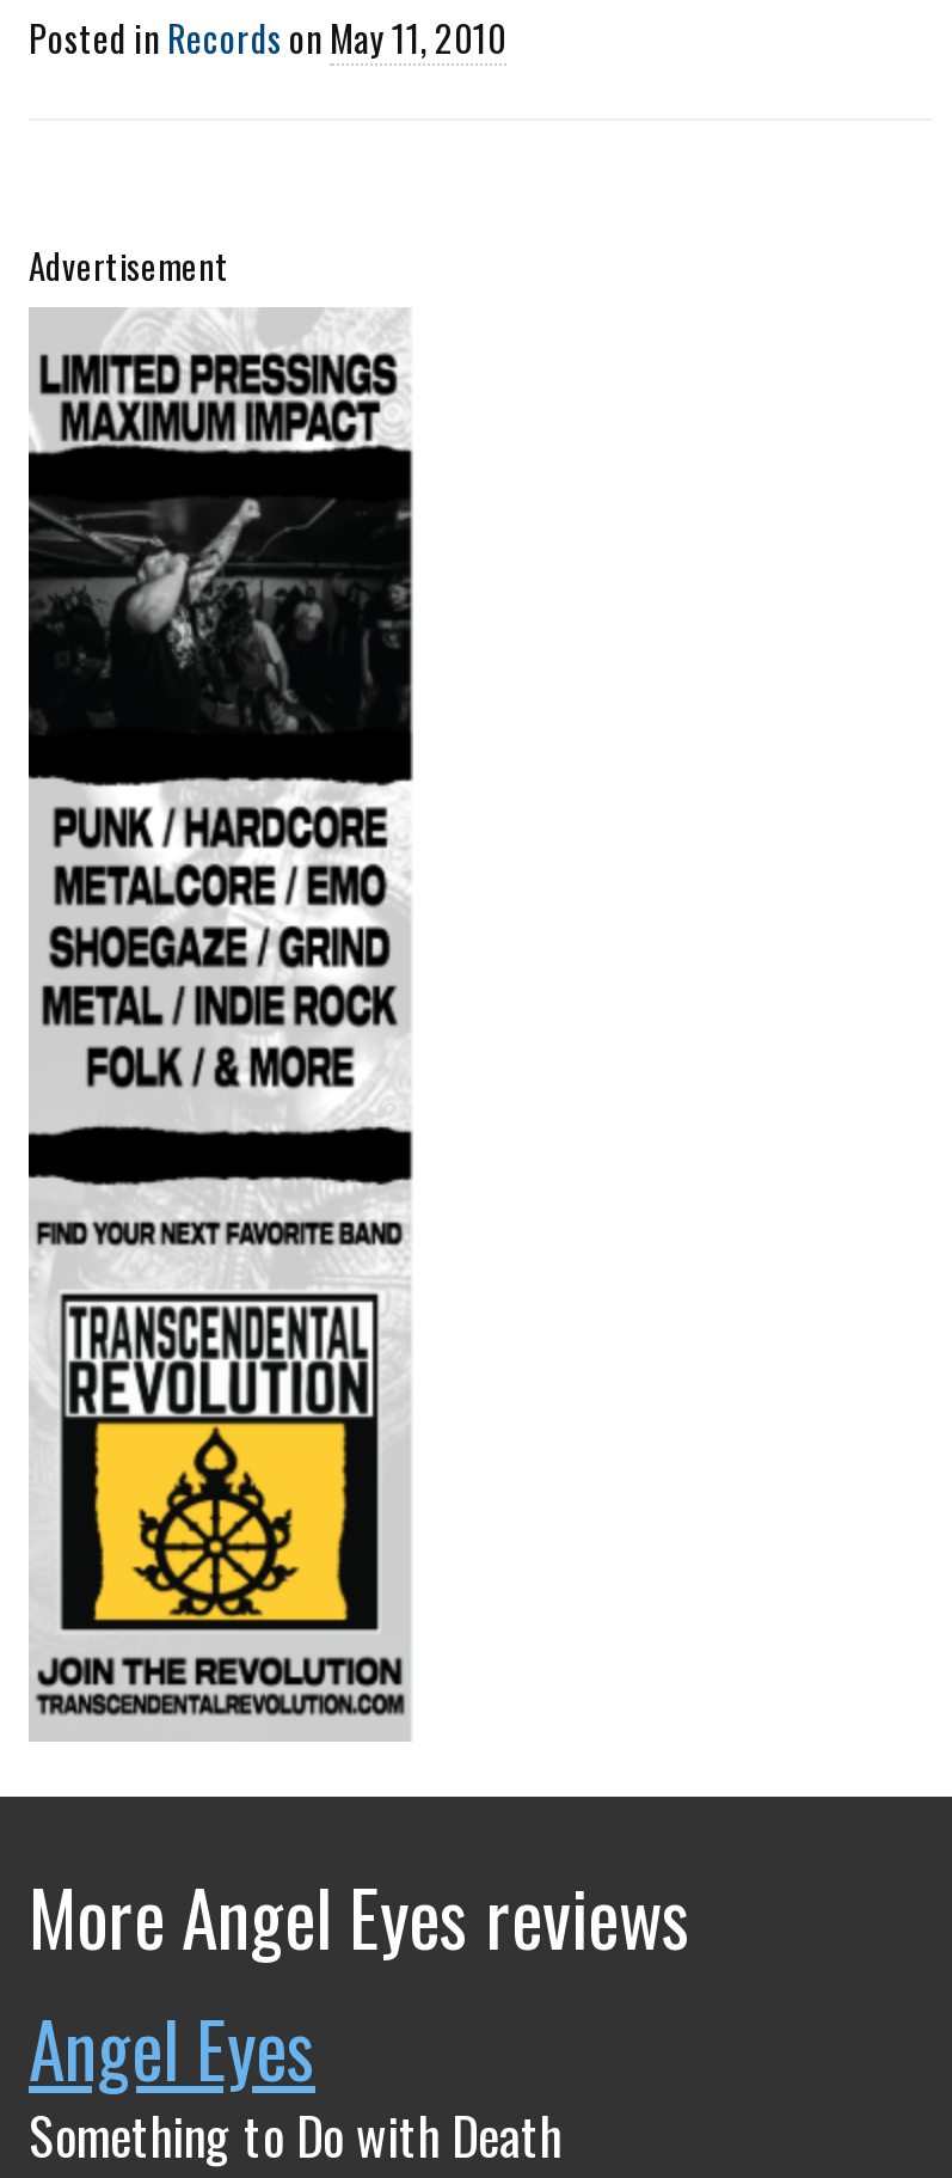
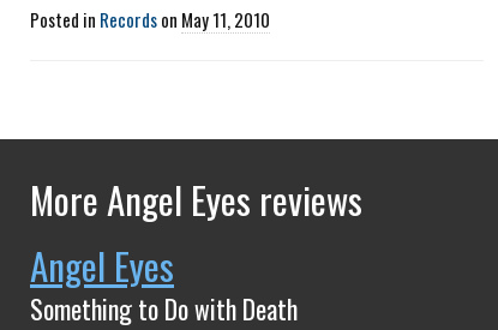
[29,240,229,290] Advertisement -> none
[26,307,416,1742] [image] -> none

